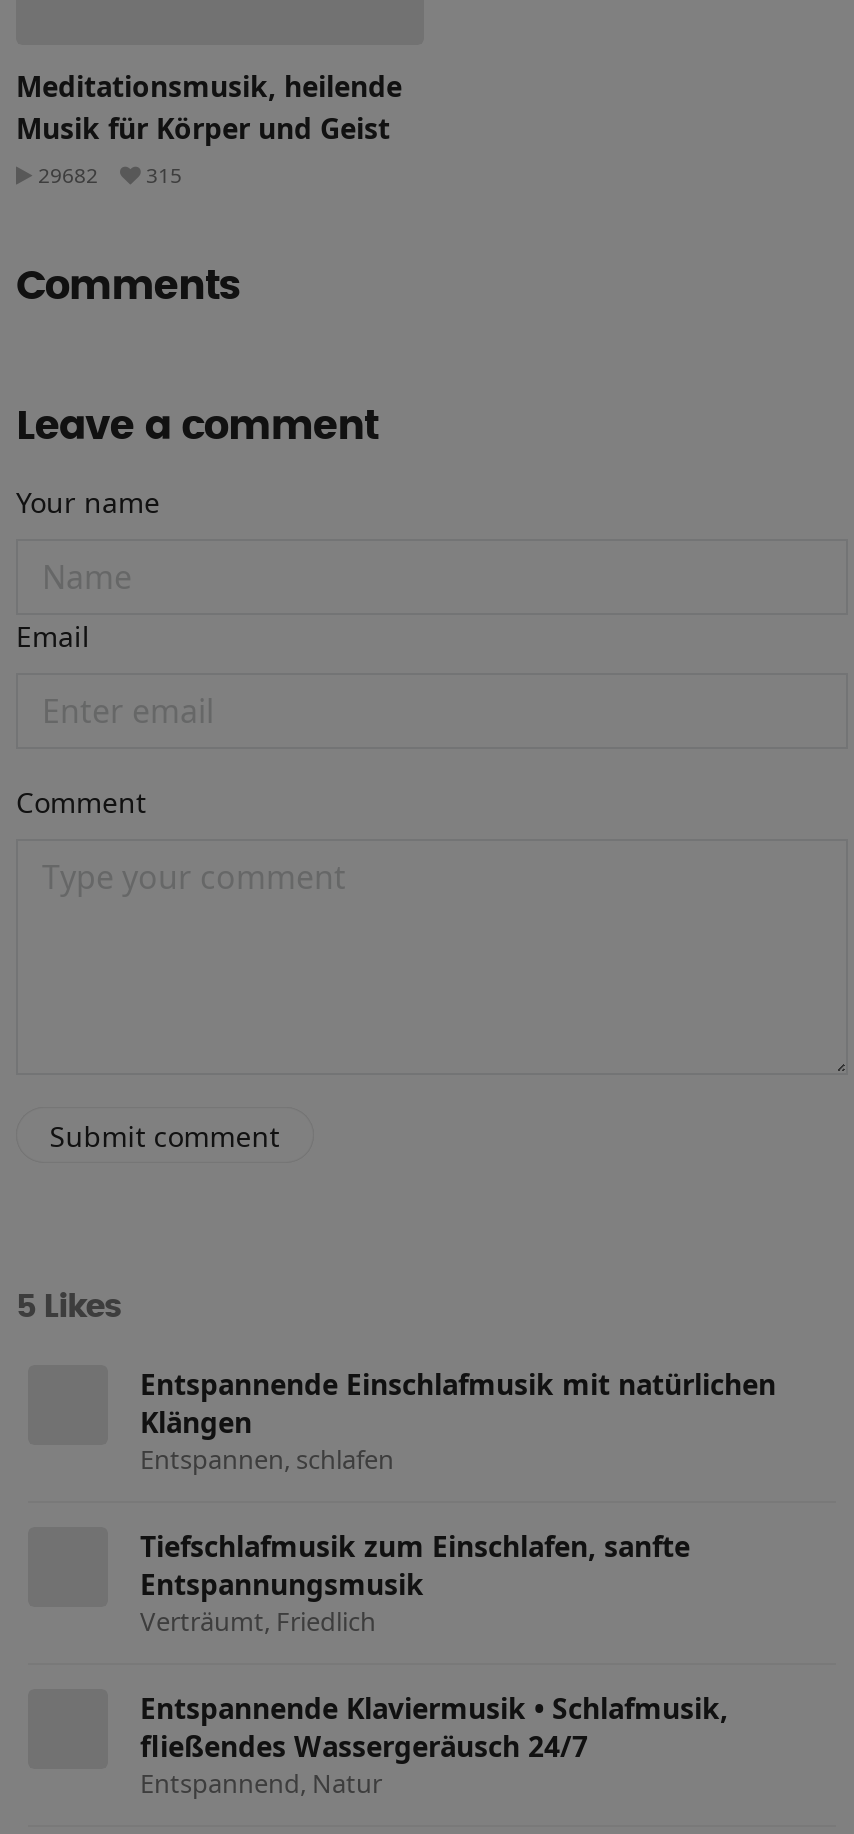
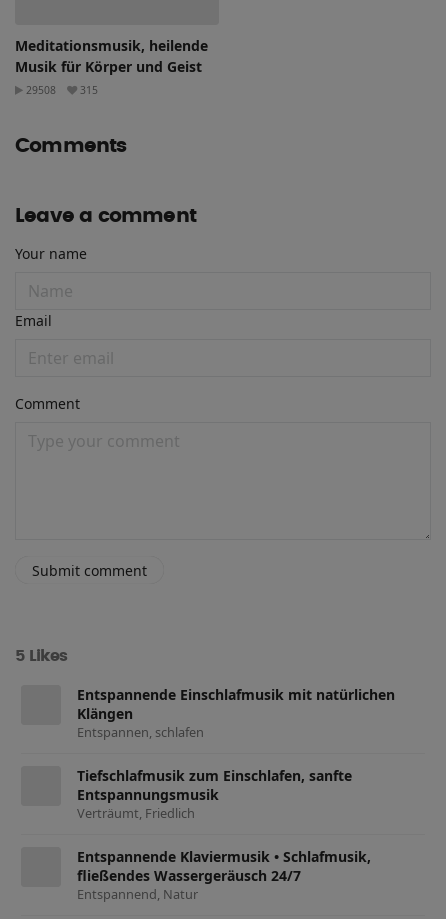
[32,161,182,189] 29682 315 -> [23,83,98,97] 29508 315

